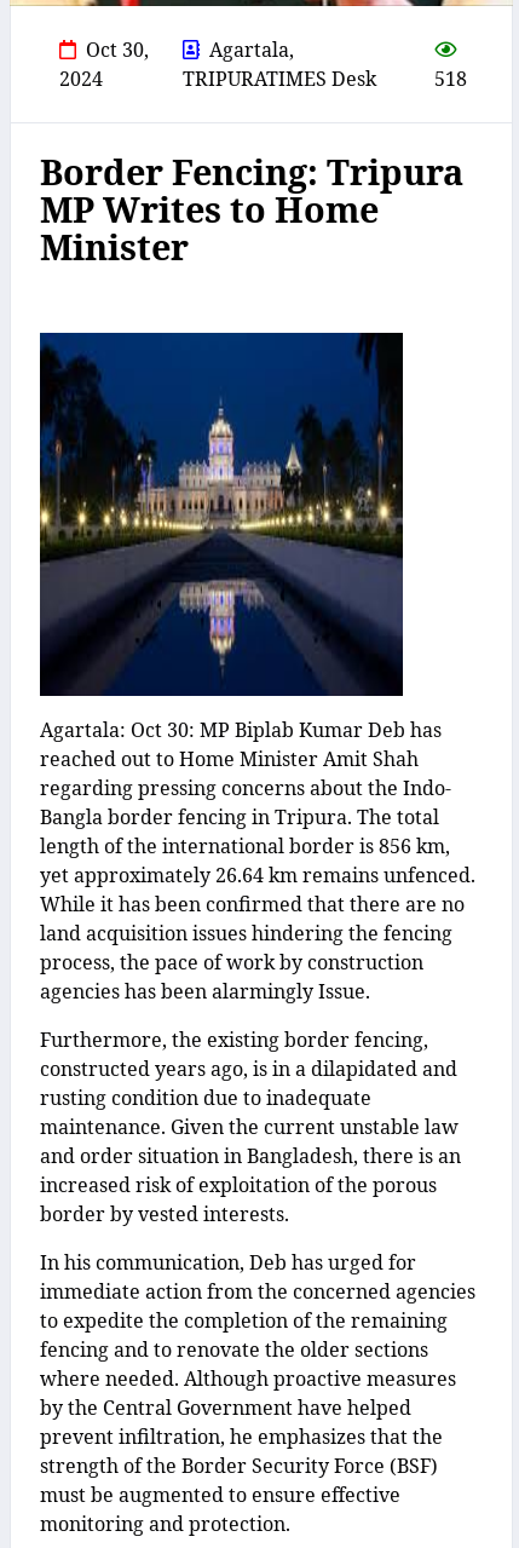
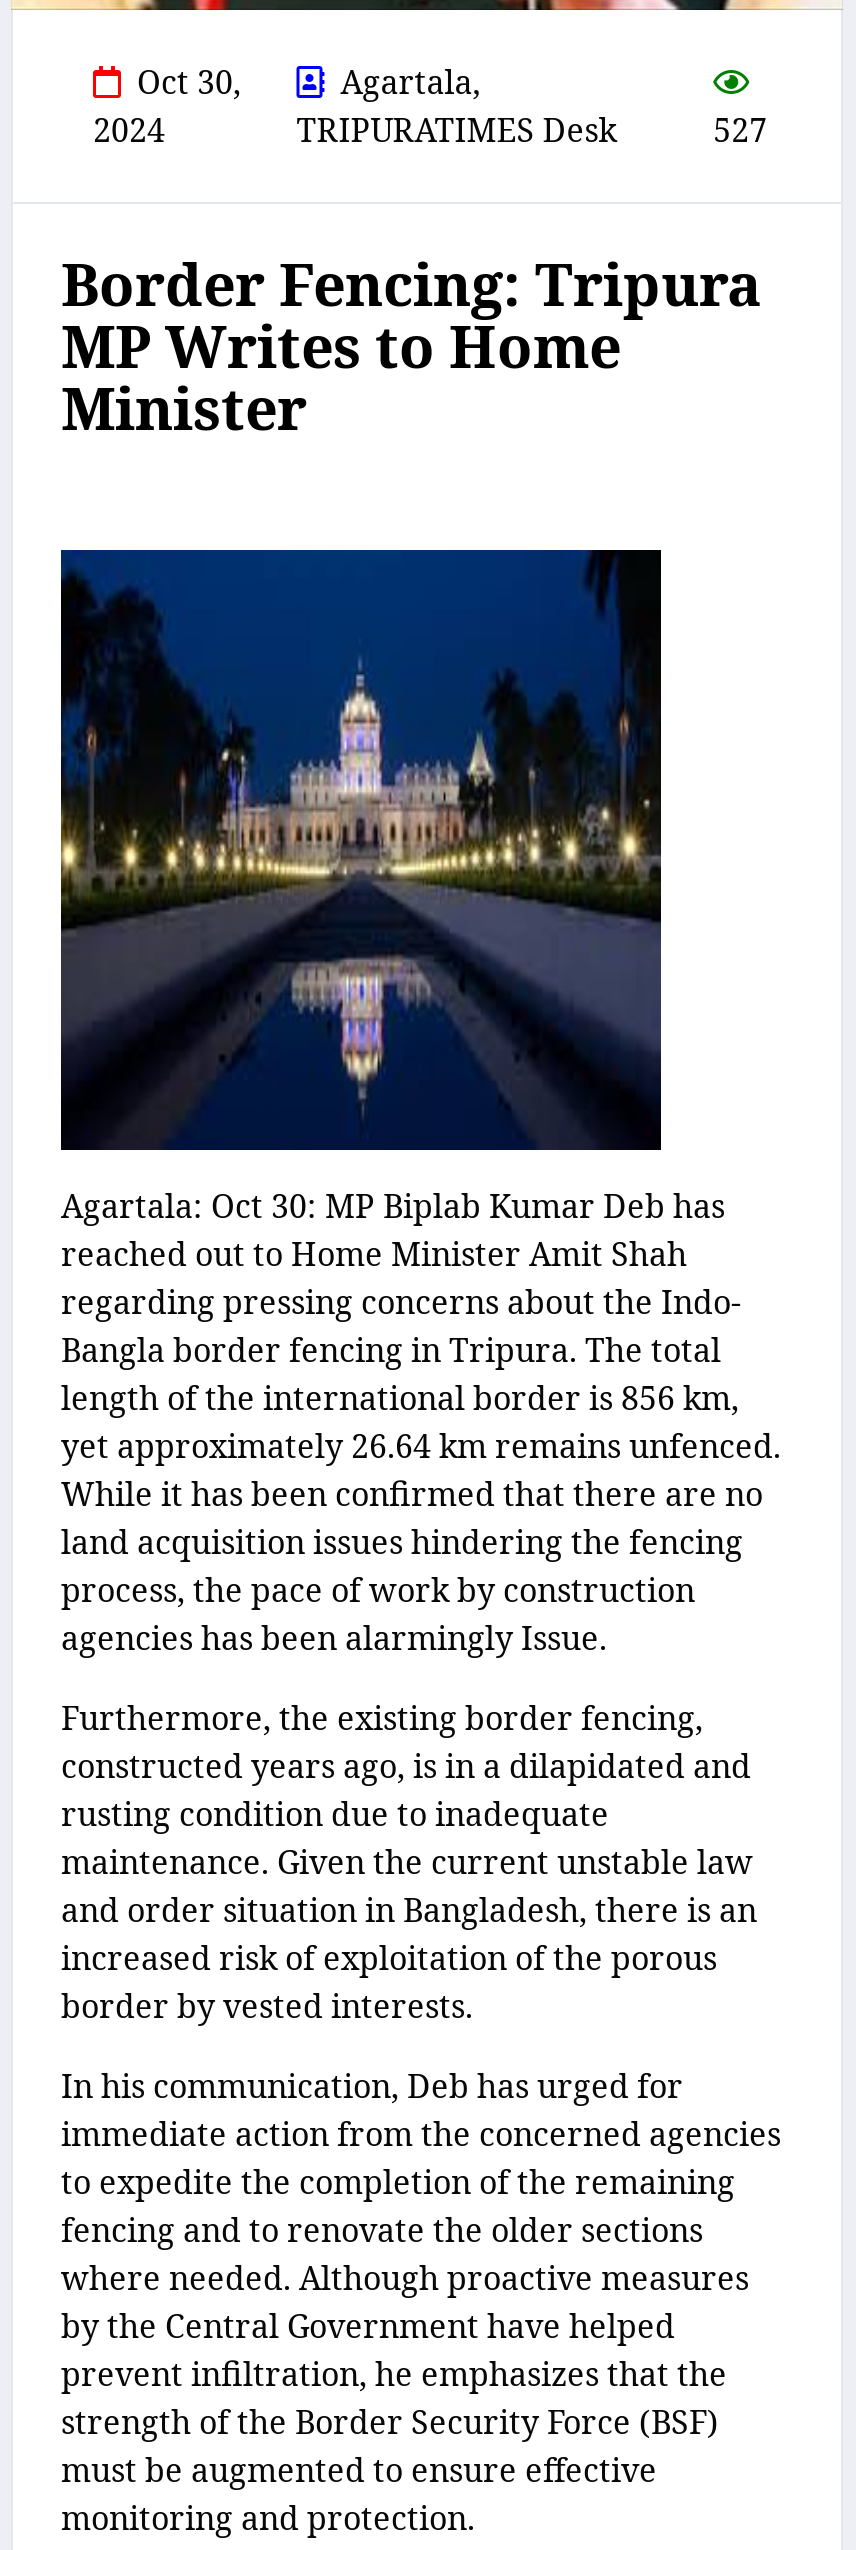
[435,65,467,92] 518 -> [713,108,767,152] 527

